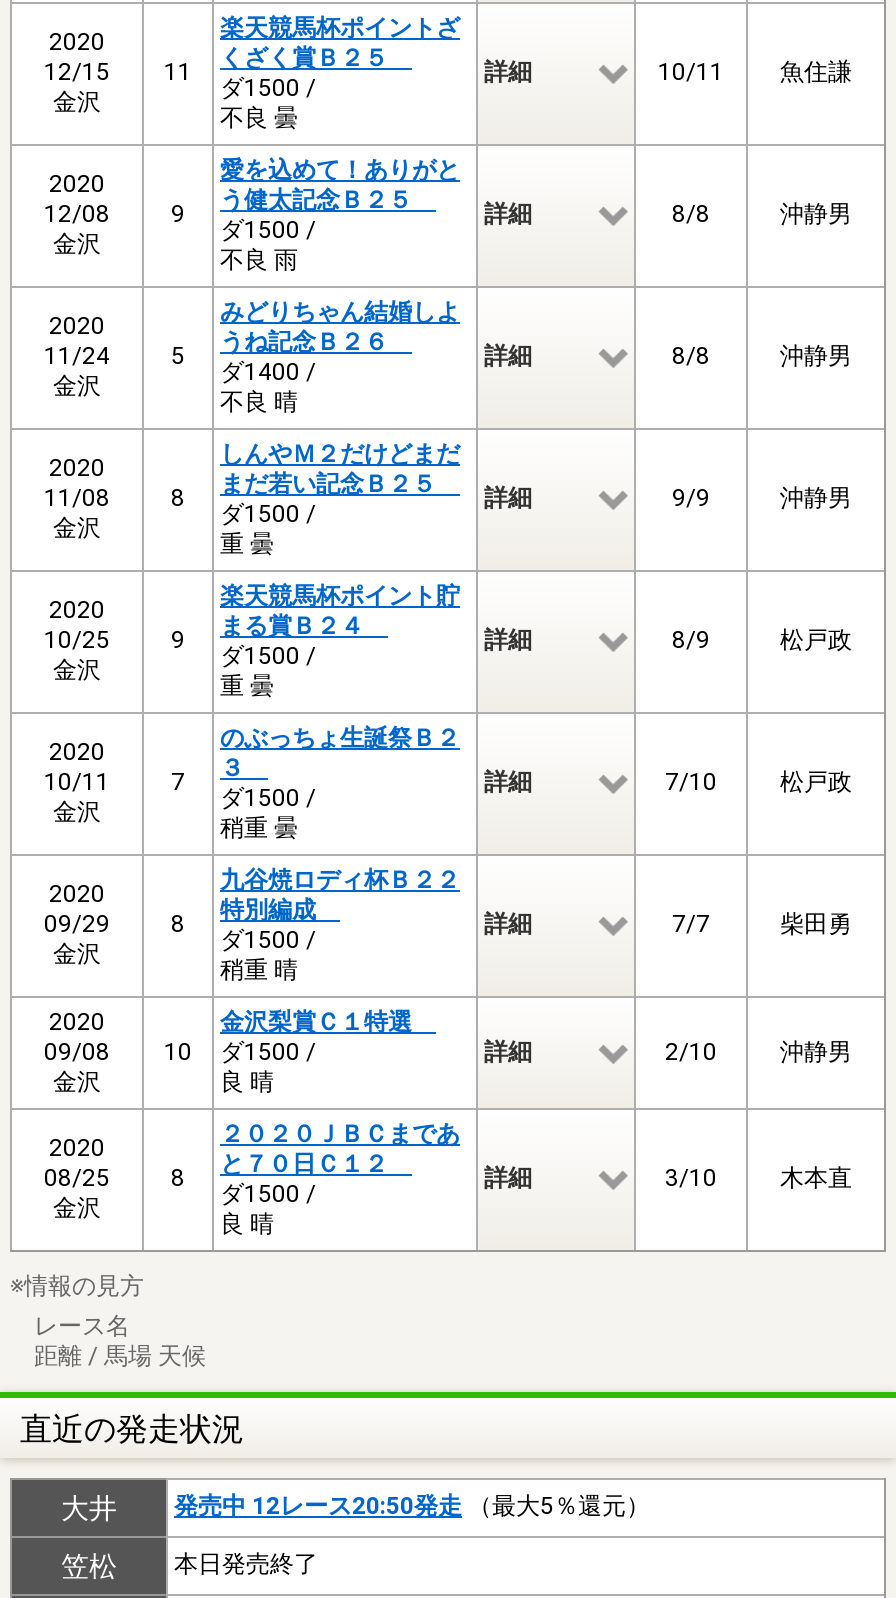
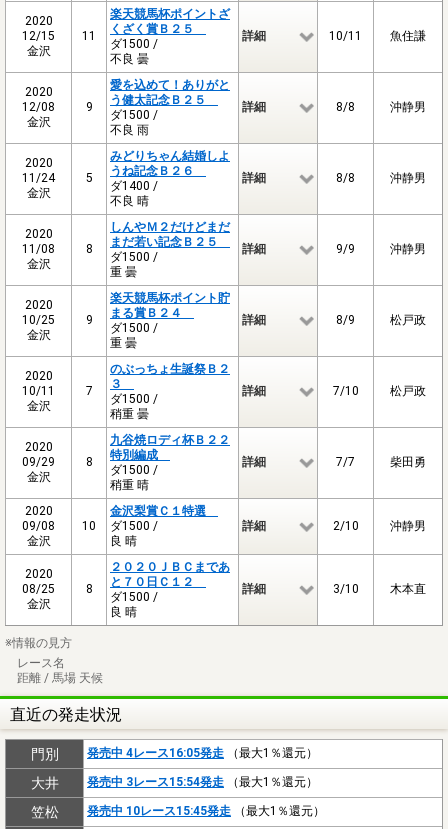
none -> [30,746,318,762] 門別 | 発売中 4レース16:05発走（最大1％還元）
[174,1492,650,1520] 発売中 12レース20:50発走（最大5％還元） -> [87,775,318,789] 発売中 3レース15:54発走（最大1％還元）
[174,1550,318,1578] 本日発売終了 -> [87,804,325,818] 発売中 10レース15:45発走（最大1％還元）

